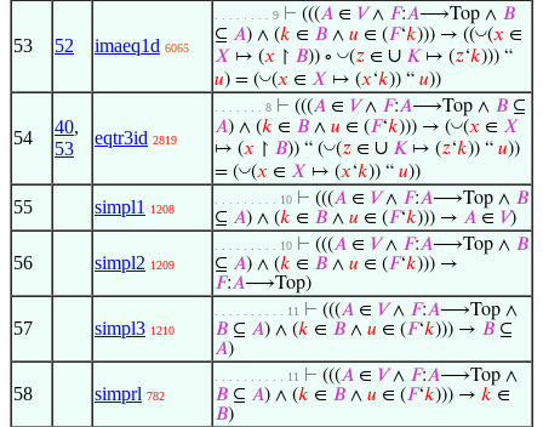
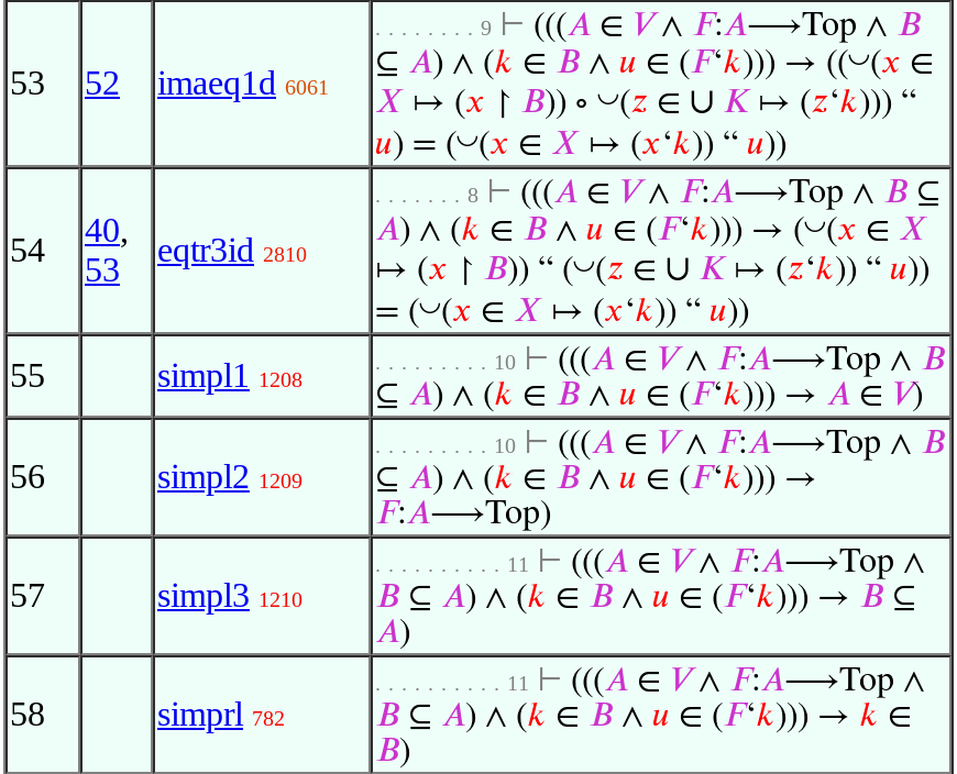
[95,35,189,56] imaeq1d 6065 -> [157,64,329,101] imaeq1d 6061
[95,127,177,148] eqtr3id 2819 -> [157,231,307,268] eqtr3id 2810

